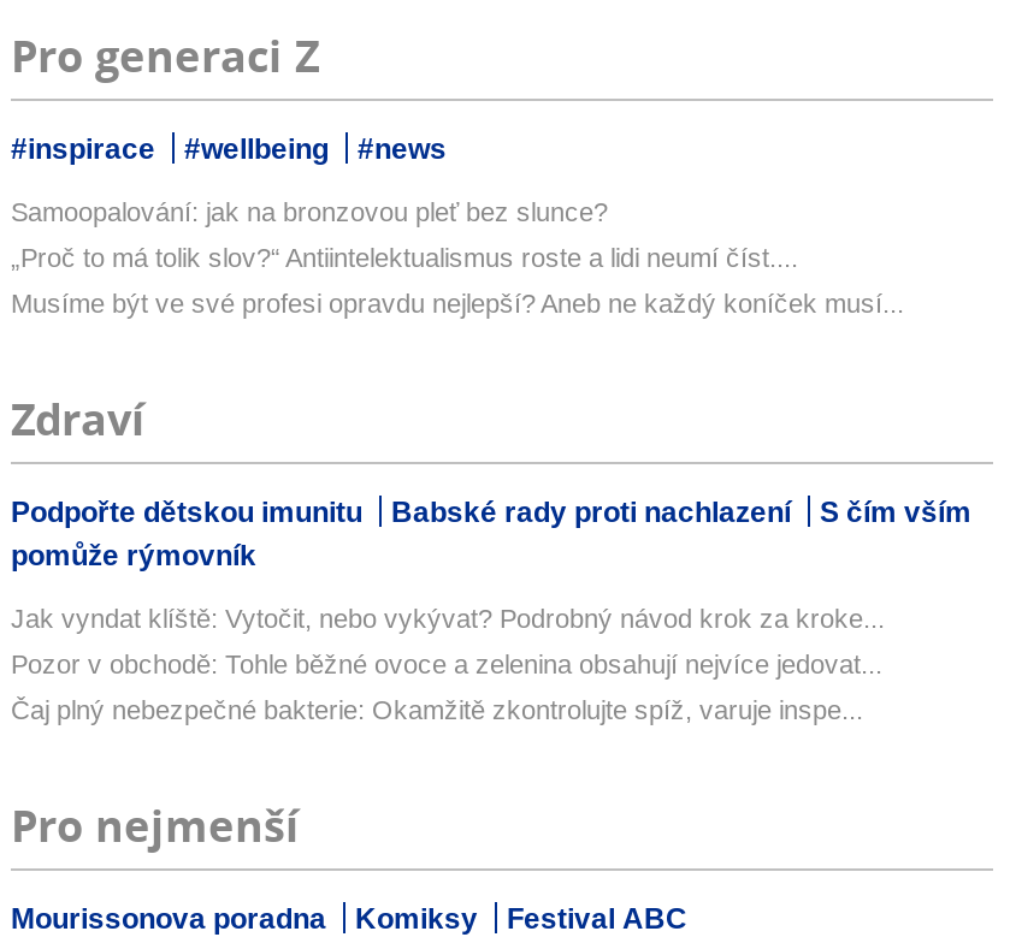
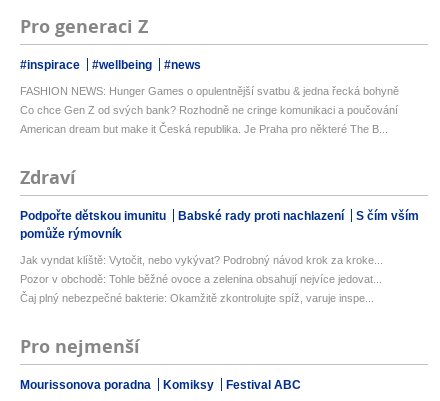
[11,197,608,226] Samoopalování: jak na bronzovou pleť bez slunce? -> [20,85,399,97] FASHION NEWS: Hunger Games o opulentnější svatbu & jedna řecká bohyně
[11,243,798,272] „Proč to má tolik slov?“ Antiintelektualismus roste a lidi neumí číst.... -> [20,104,398,116] Co chce Gen Z od svých bank? Rozhodně ne cringe komunikaci a poučování
[11,289,904,318] Musíme být ve své profesi opravdu nejlepší? Aneb ne každý koníček musí... -> [20,123,388,135] American dream but make it Česká republika. Je Praha pro některé The B...

